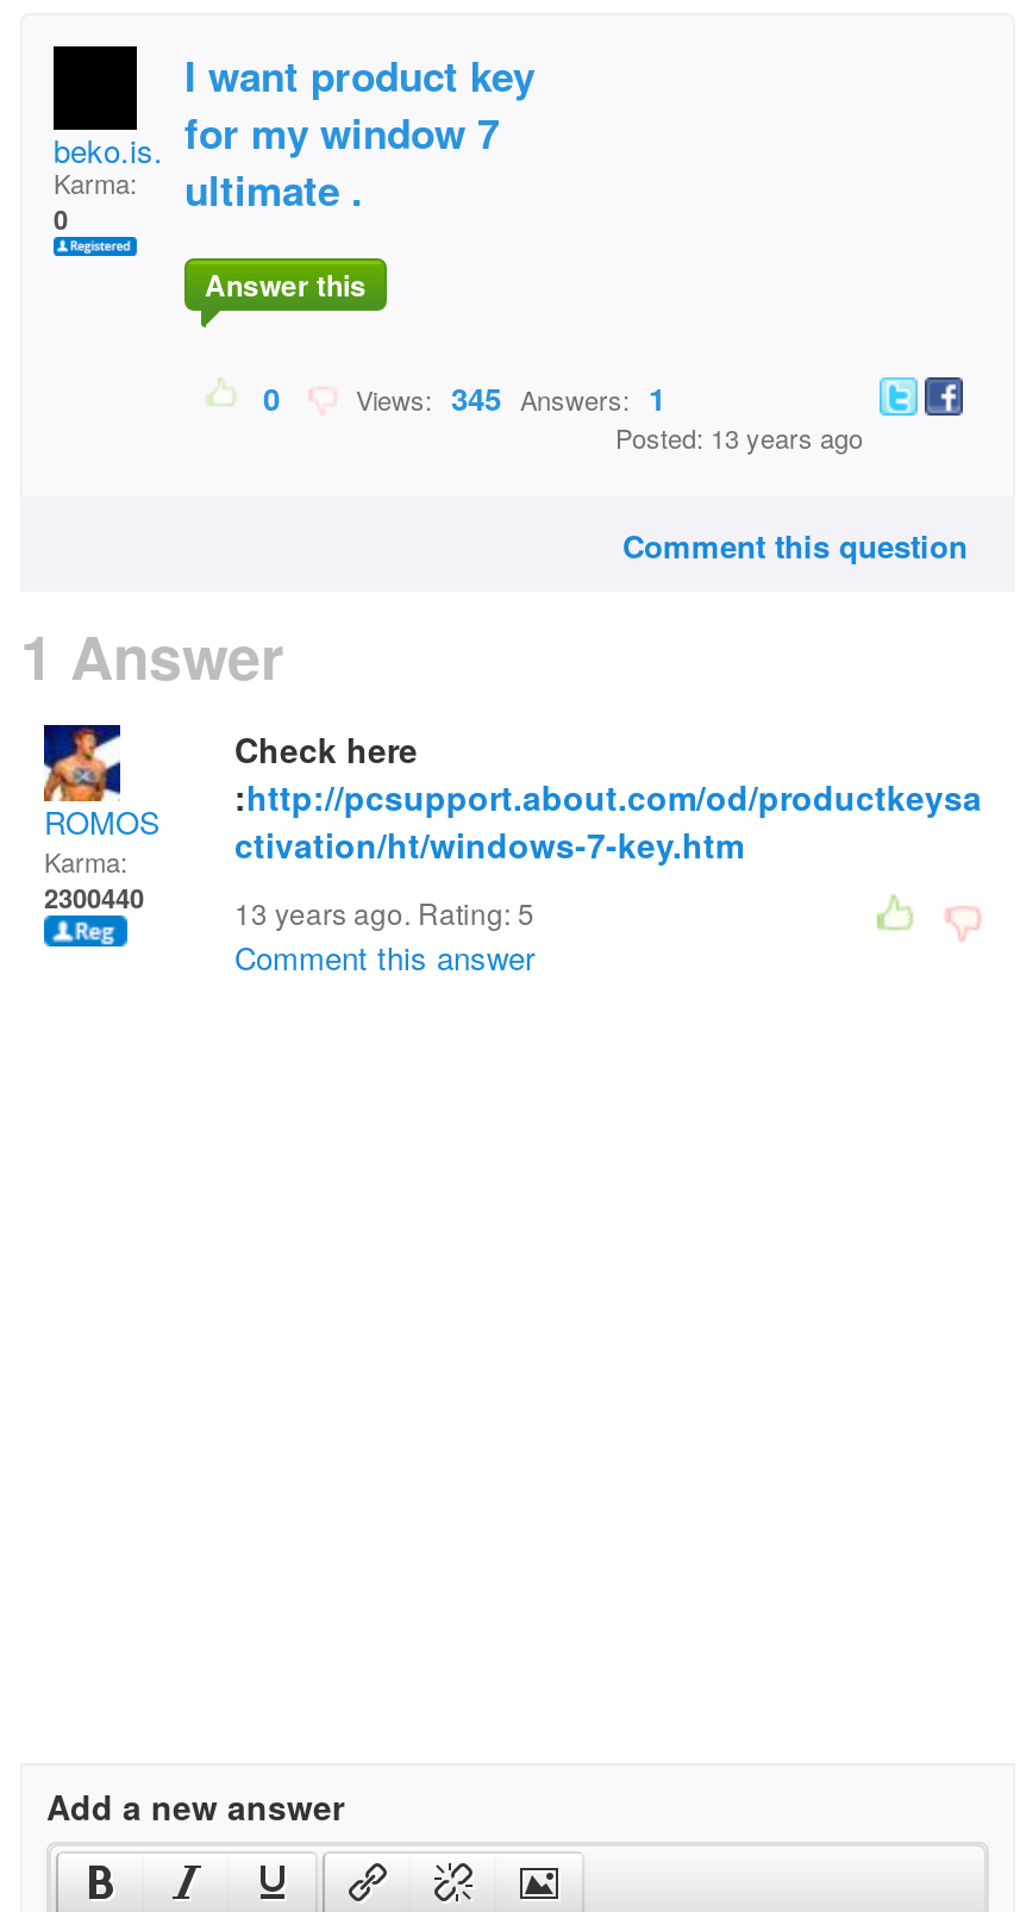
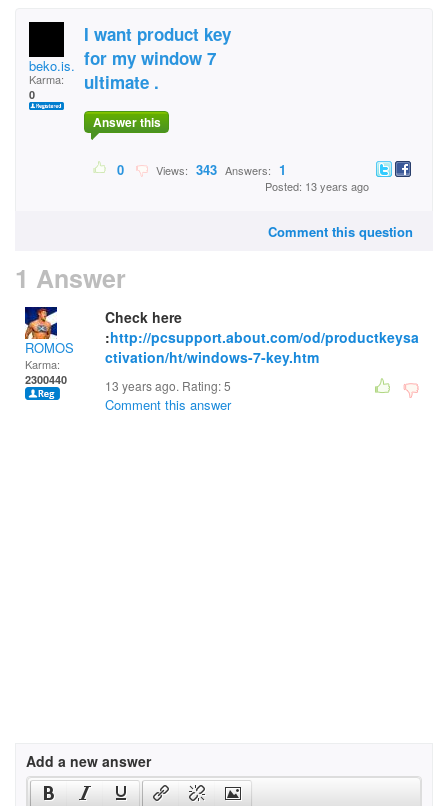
[342,375,665,420] Views: 345 Answers: 1 -> [150,160,286,179] Views: 343 Answers: 1

